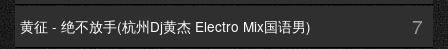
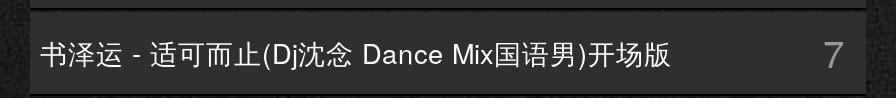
[20,16,311,36] 黄征 - 绝不放手(杭州Dj黄杰 Electro Mix国语男) -> [40,32,672,72] 书泽运 - 适可而止(Dj沈念 Dance Mix国语男)开场版

